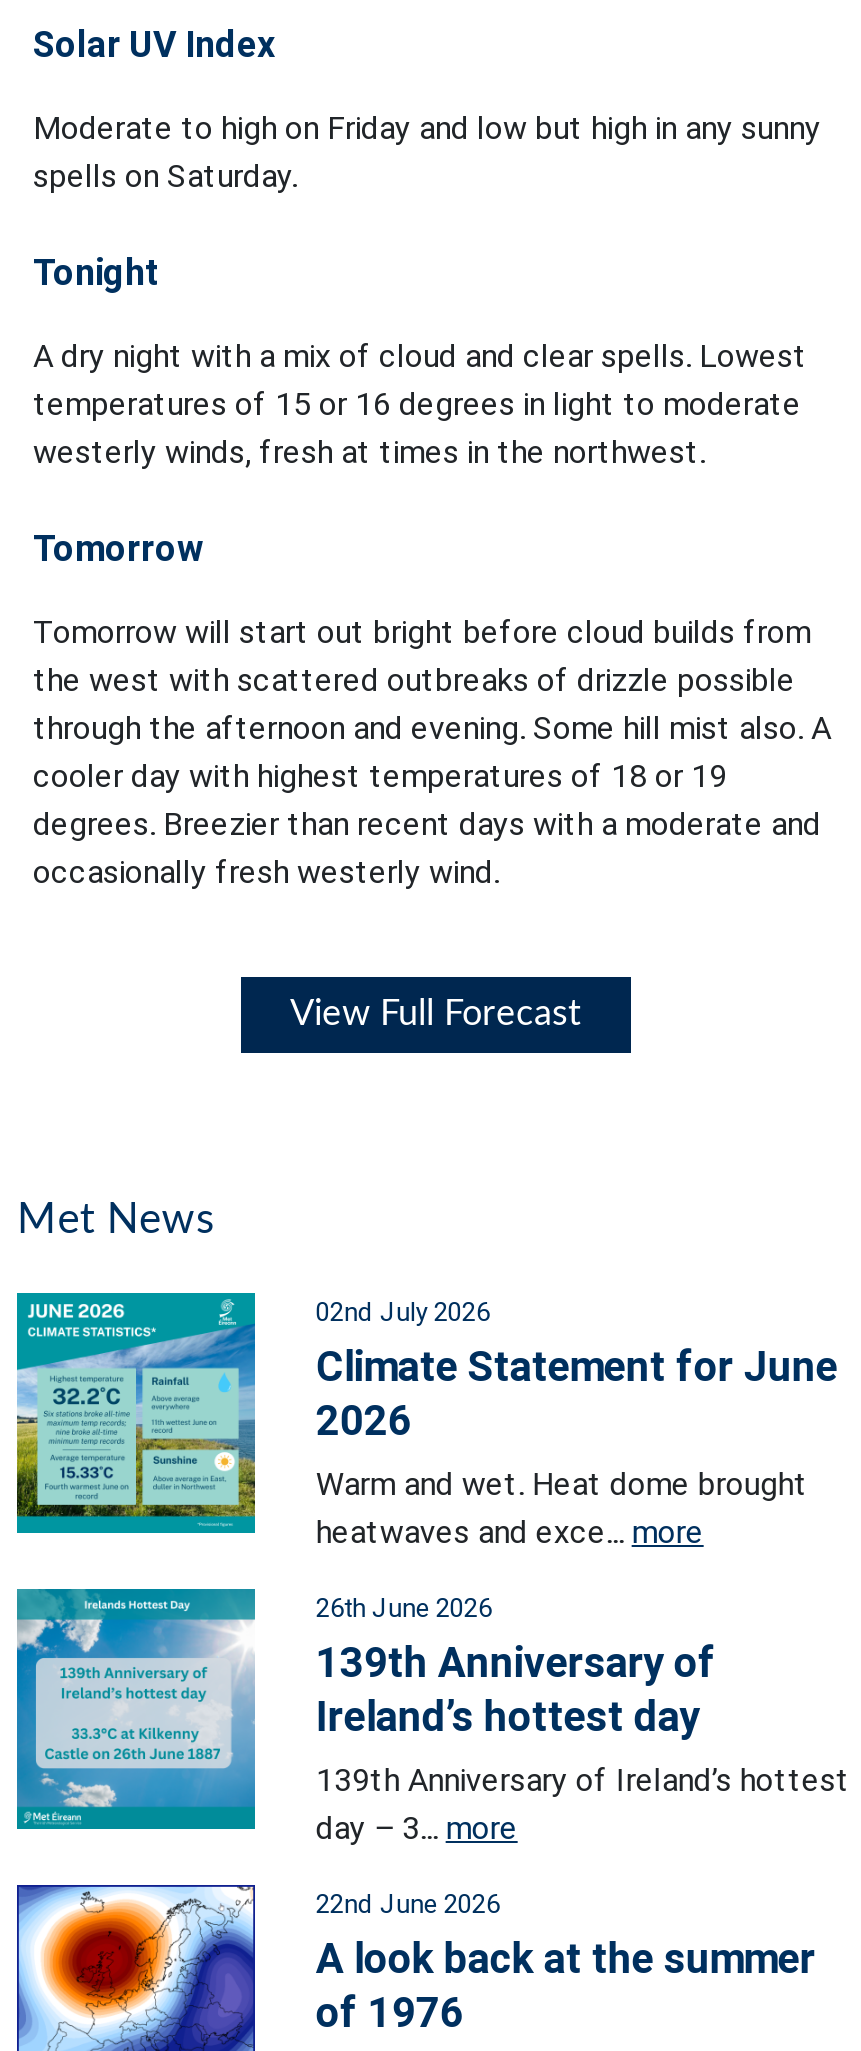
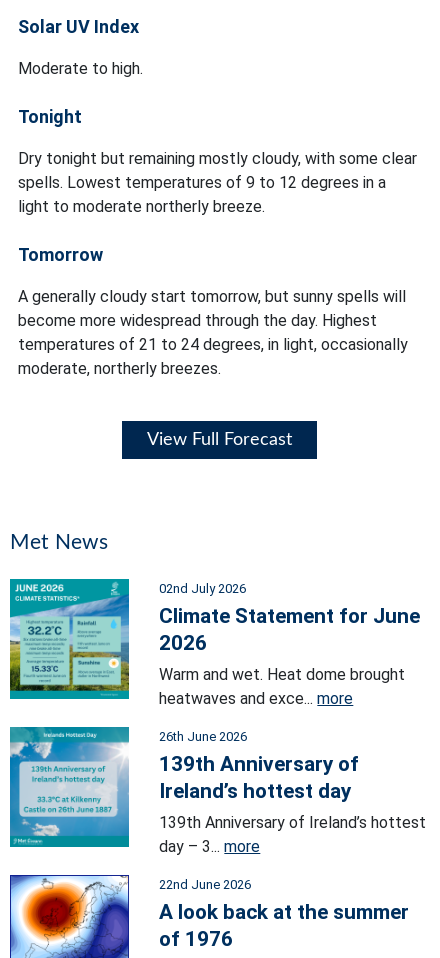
[33,110,821,196] Moderate to high on Friday and low but high in any sunny | spells on Saturday. -> [18,59,143,78] Moderate to high.
[33,338,807,472] A dry night with a mix of cloud and clear spells. Lowest | temperatures of 15 or 16 degrees in light to moderate | westerly winds, fresh at times in the northwest. -> [18,149,417,216] Dry tonight but remaining mostly cloudy, with some clear | spells. Lowest temperatures of 9 to 12 degrees in a | light to moderate northerly breeze.
[33,614,831,892] Tomorrow will start out bright before cloud builds from | the west with scattered outbreaks of drizzle possible | through the afternoon and evening. Some hill mist also. A | cooler day with highest temperatures of 18 or 19 | degrees. Breezier than recent days with a moderate and | occasionally fresh westerly wind. -> [18,287,408,378] A generally cloudy start tomorrow, but sunny spells will | become more widespread through the day. Highest | temperatures of 21 to 24 degrees, in light, occasionally | moderate, northerly breezes.

